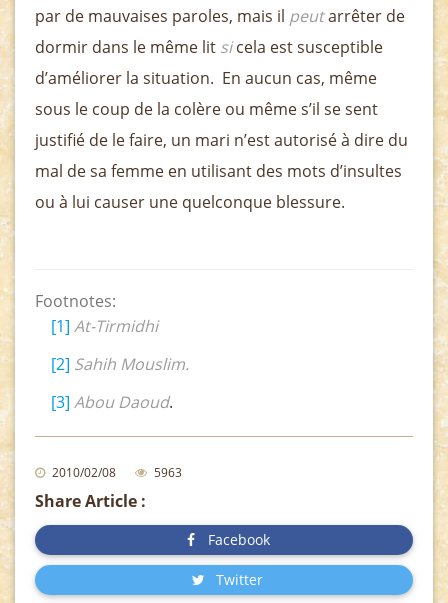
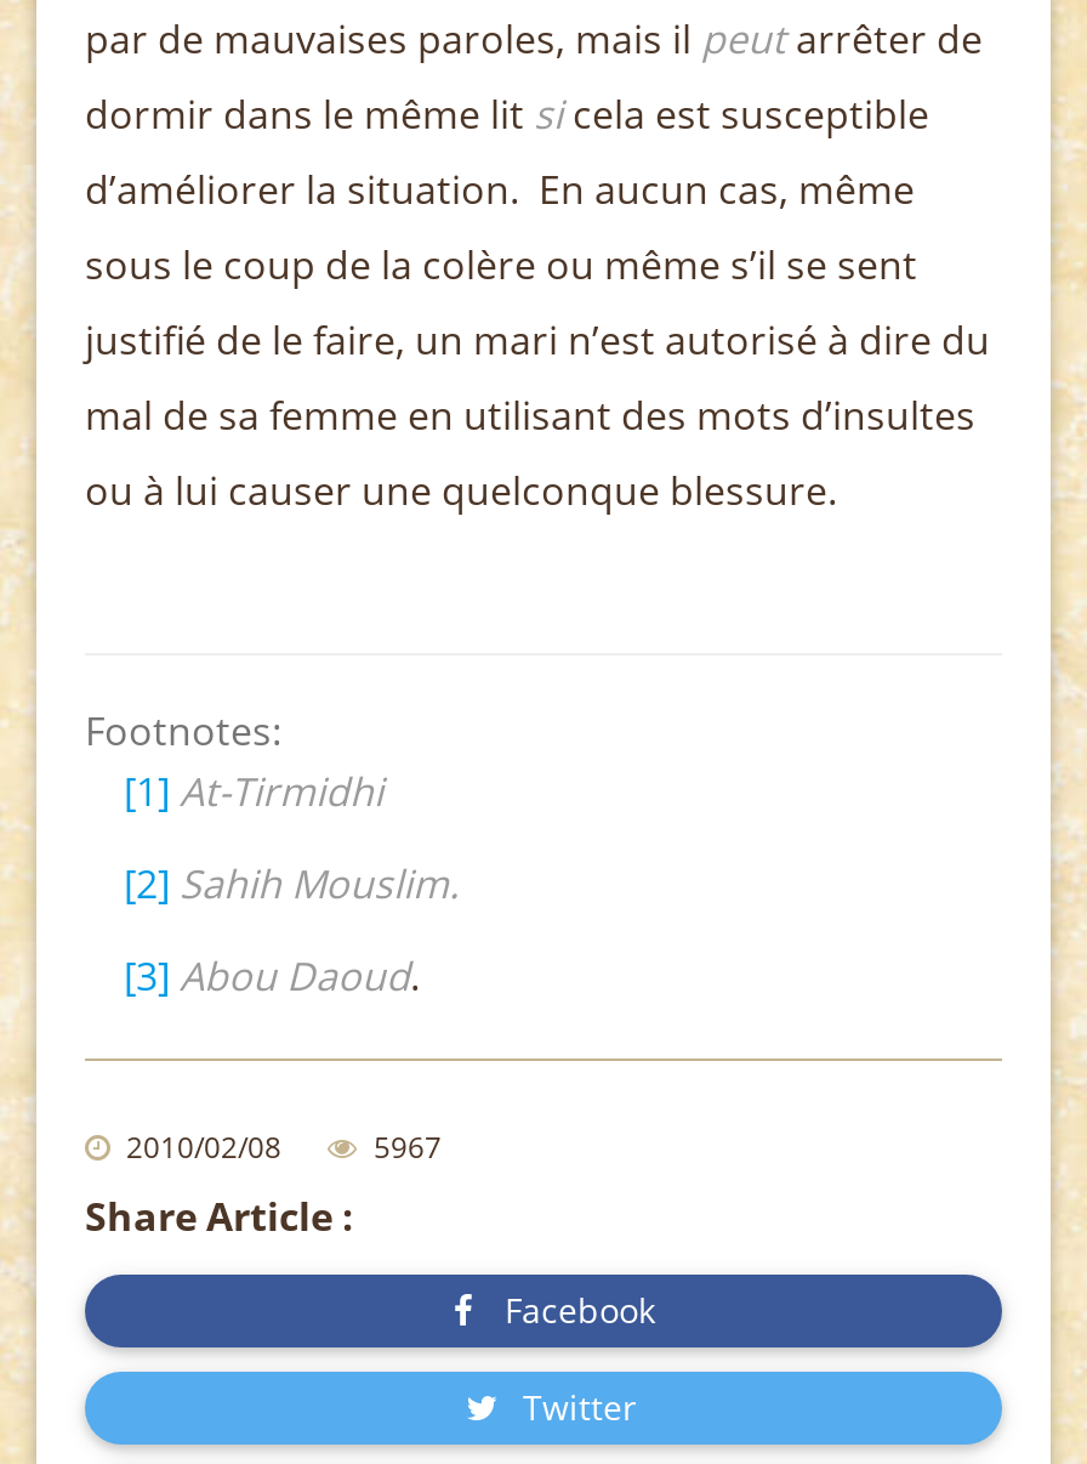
[154,464,182,481] 5963 -> [374,1127,442,1168] 5967

